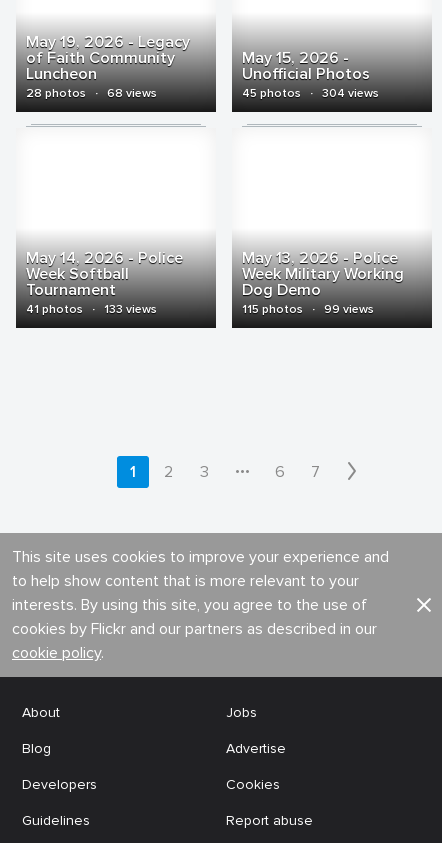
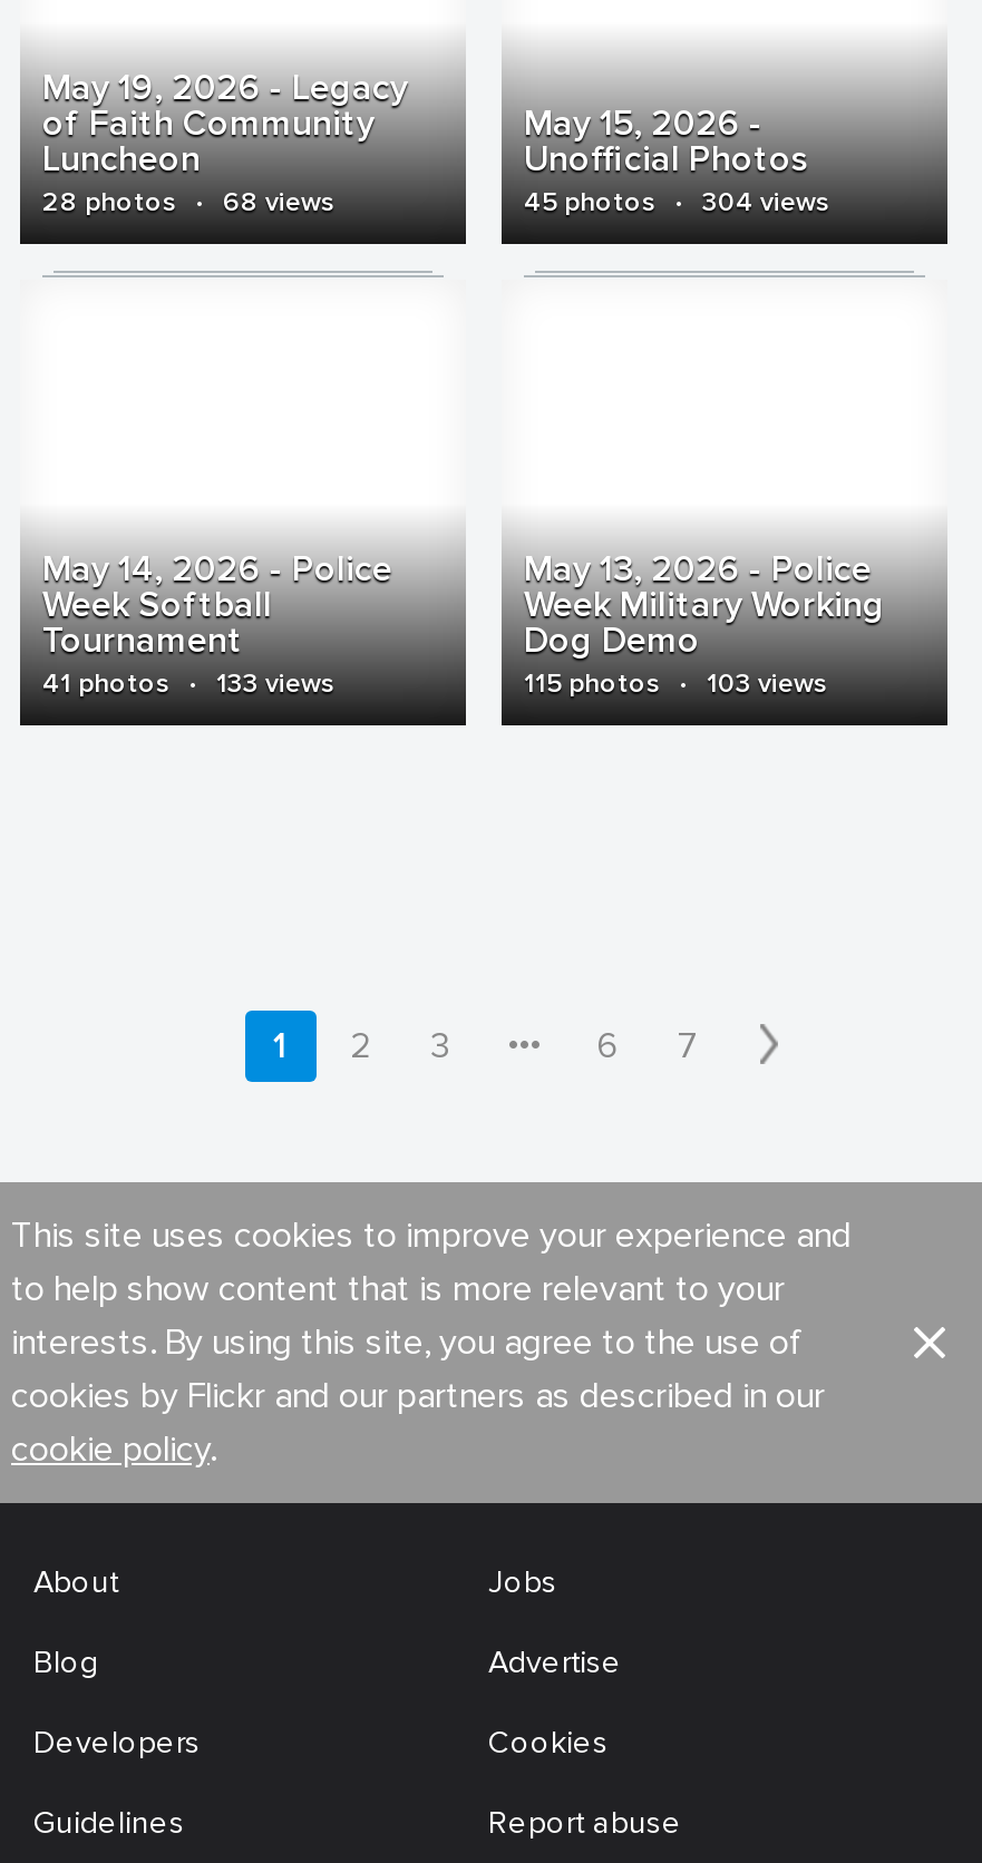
[242,302,374,317] 115 photos · 99 views -> [524,667,827,701] 115 photos · 103 views

